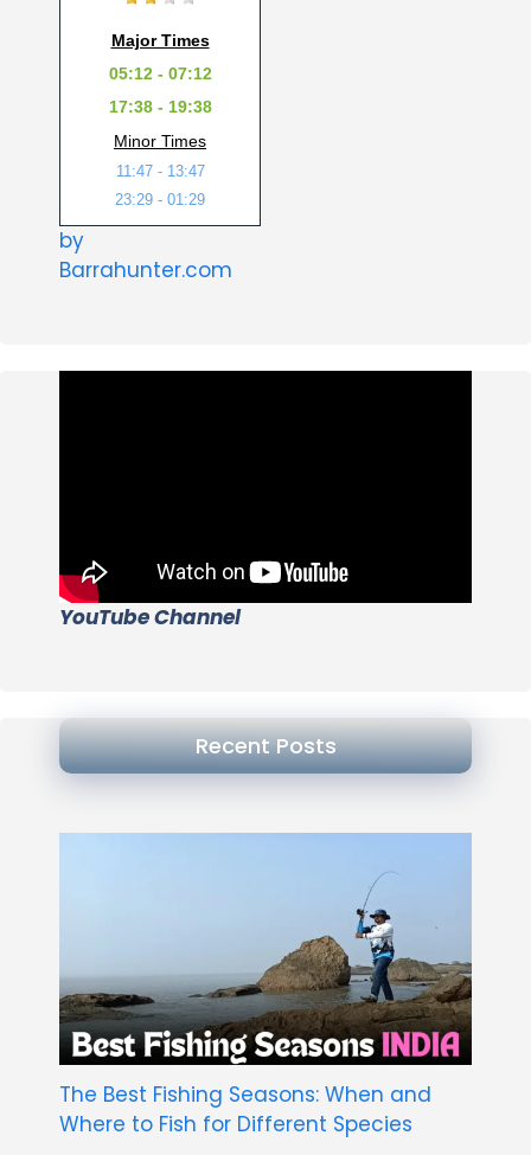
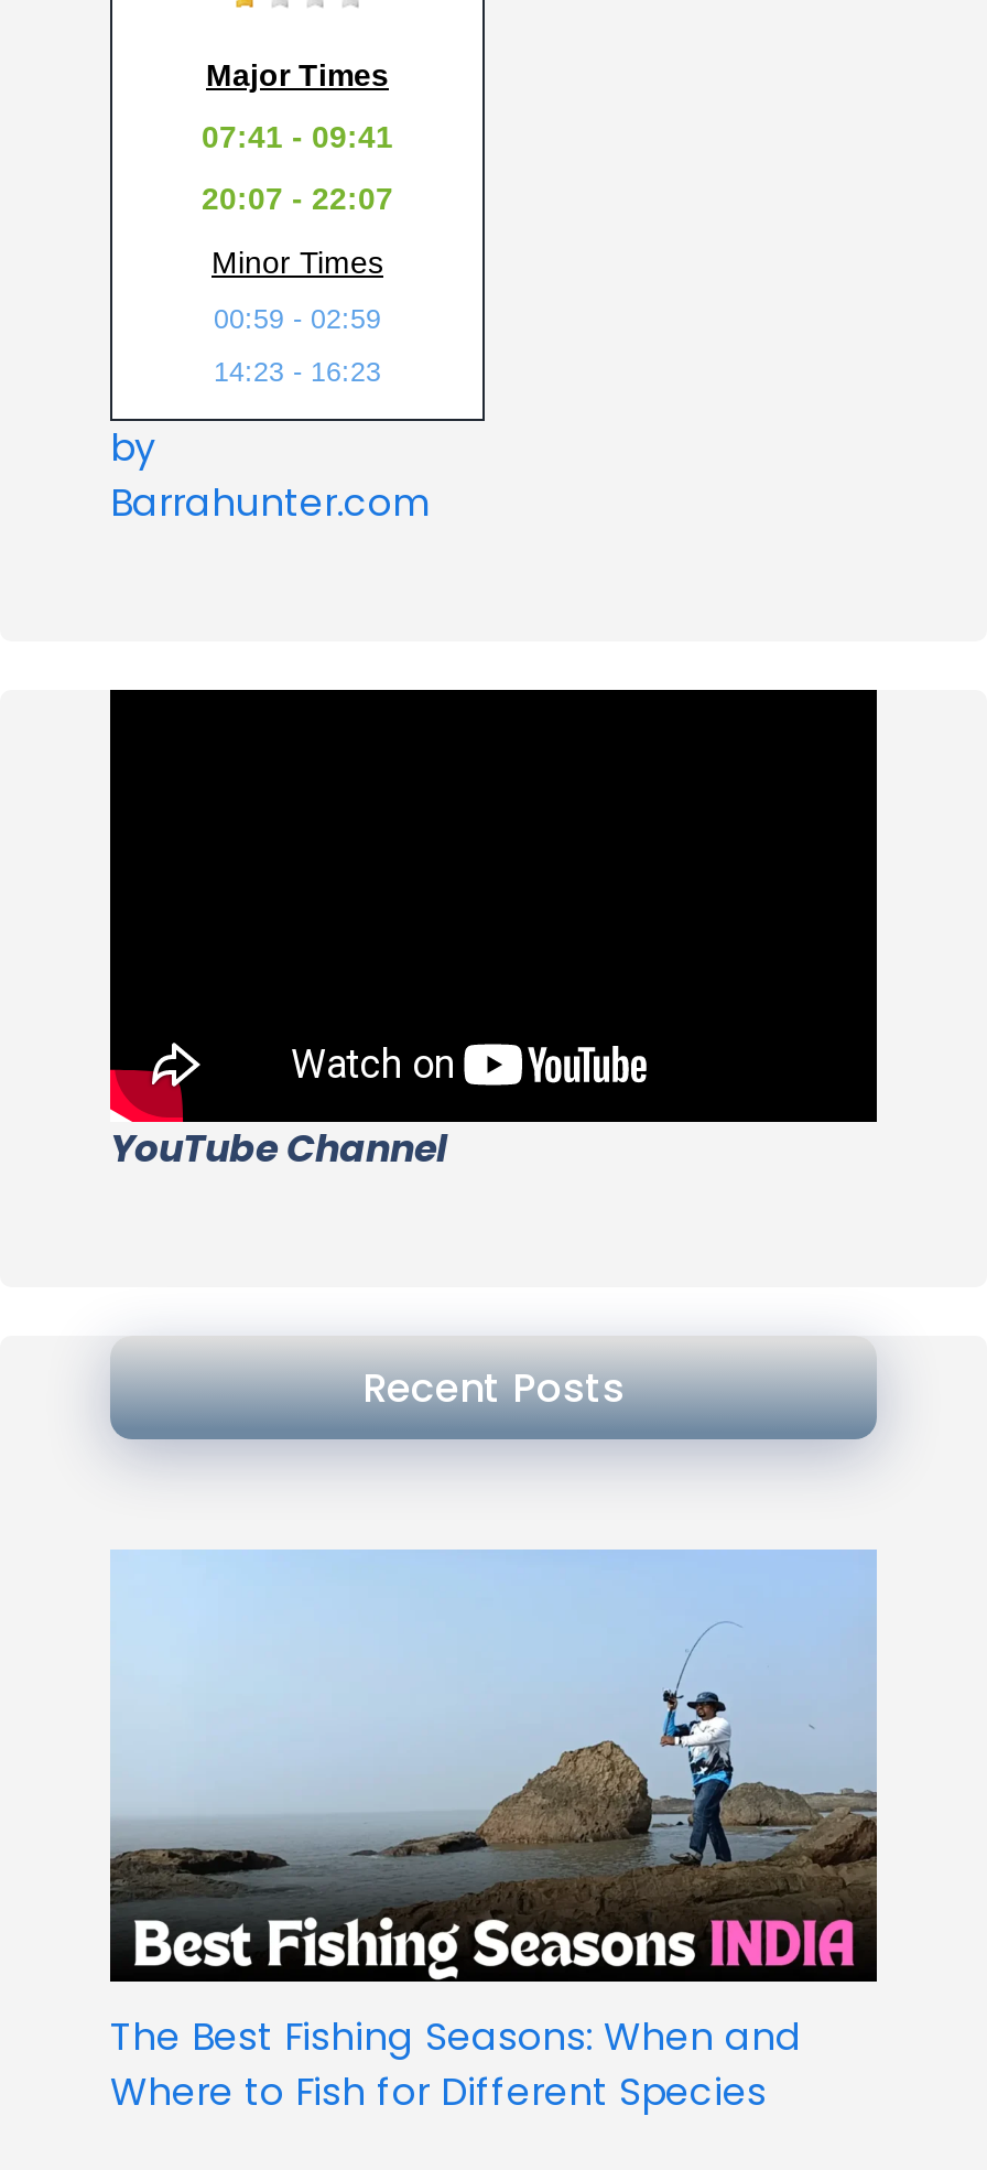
[108,64,212,83] 05:12 - 07:12 -> [202,119,393,154] 07:41 - 09:41
[108,97,212,116] 17:38 - 19:38 -> [202,180,393,216] 20:07 - 22:07
[116,164,204,180] 11:47 - 13:47 -> [214,304,381,335] 00:59 - 02:59
[115,192,205,209] 23:29 - 01:29 -> [214,358,381,389] 14:23 - 16:23

